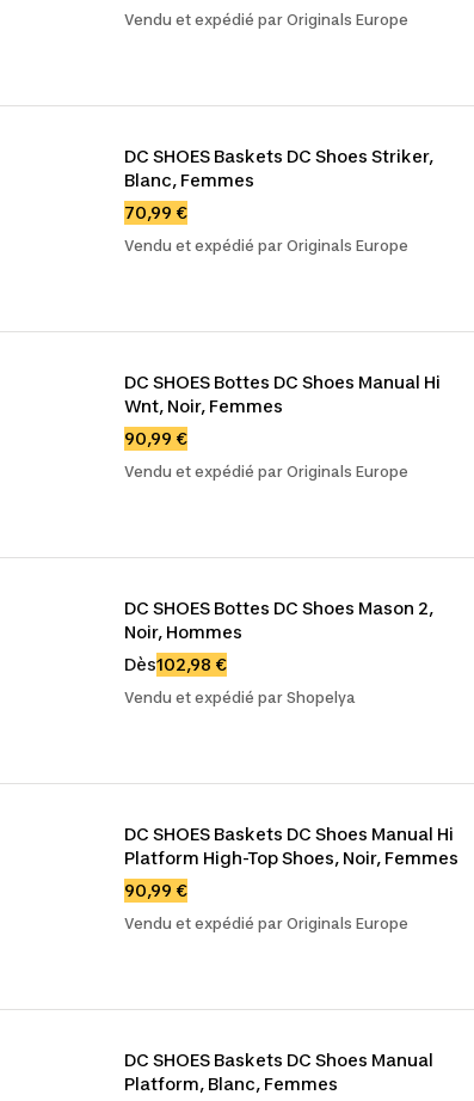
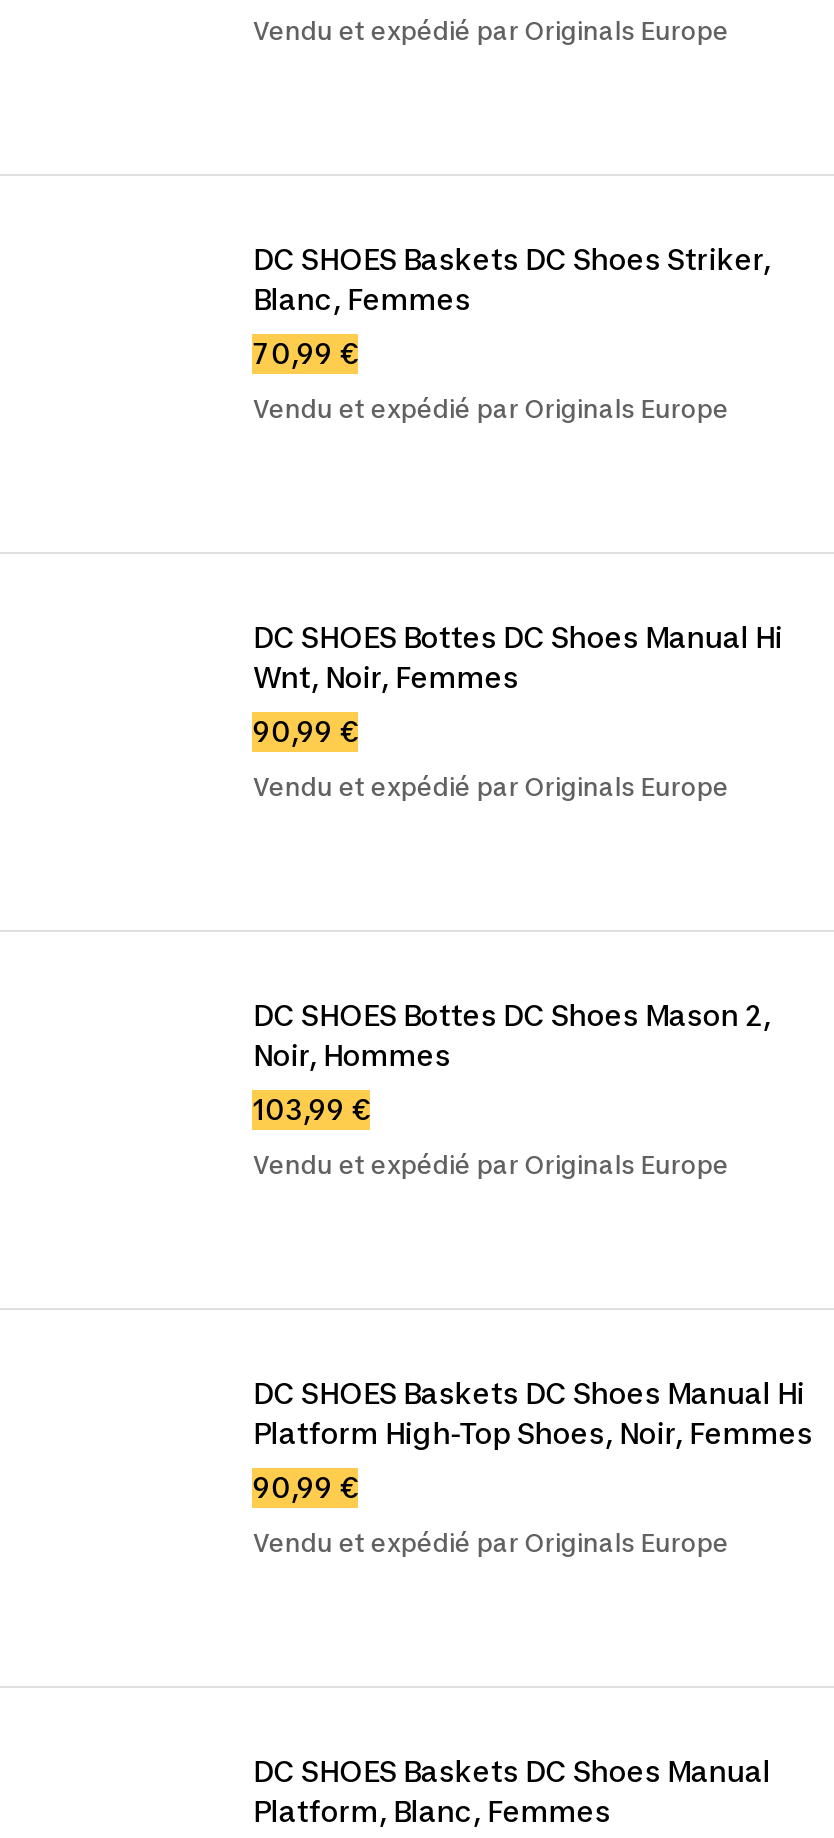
[125,654,227,674] Dès102,98 € -> [253,1092,371,1126] 103,99 €
[125,689,356,707] Vendu et expédié par Shopelya -> [253,1150,729,1180] Vendu et expédié par Originals Europe

